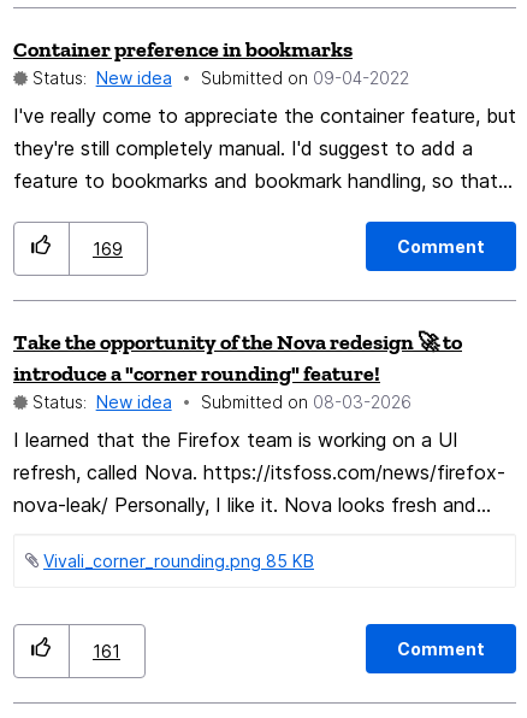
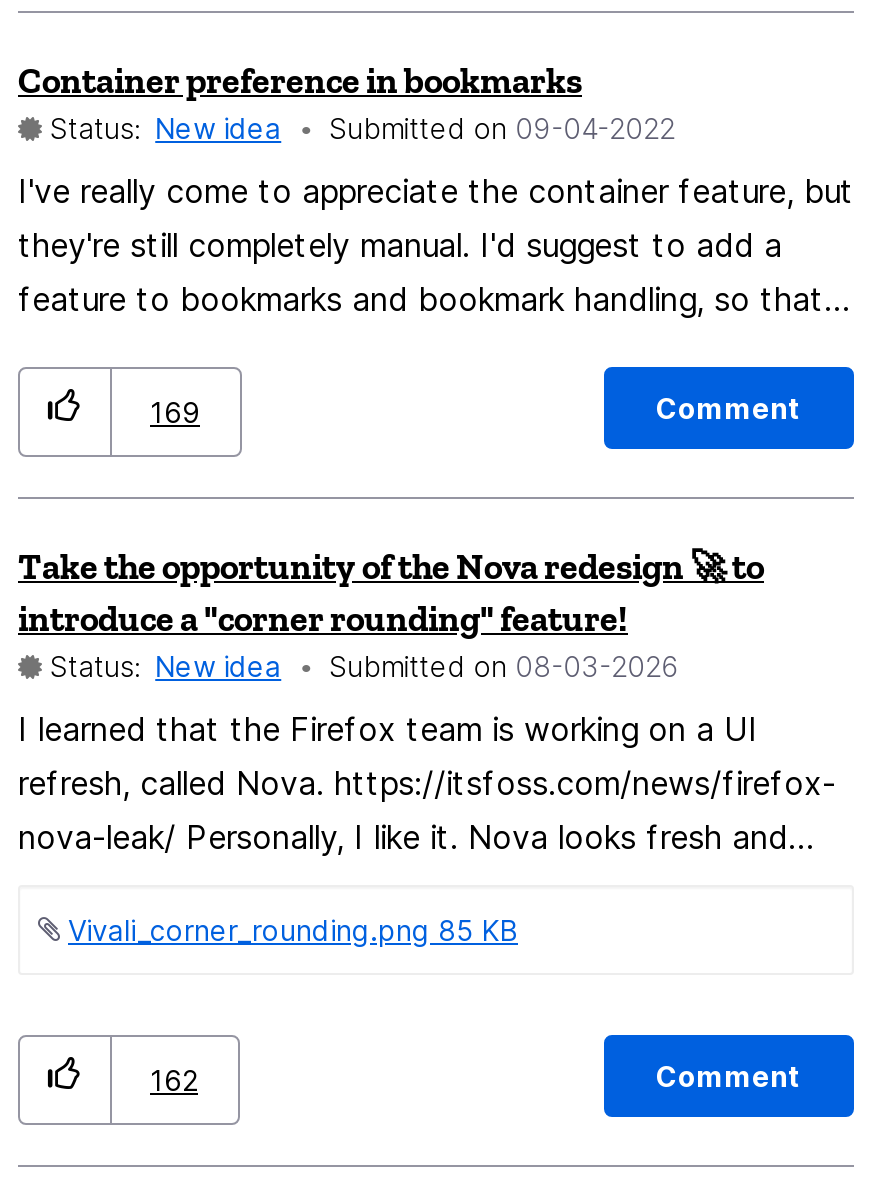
[93,641,120,661] 161 -> [150,1062,198,1096] 162

